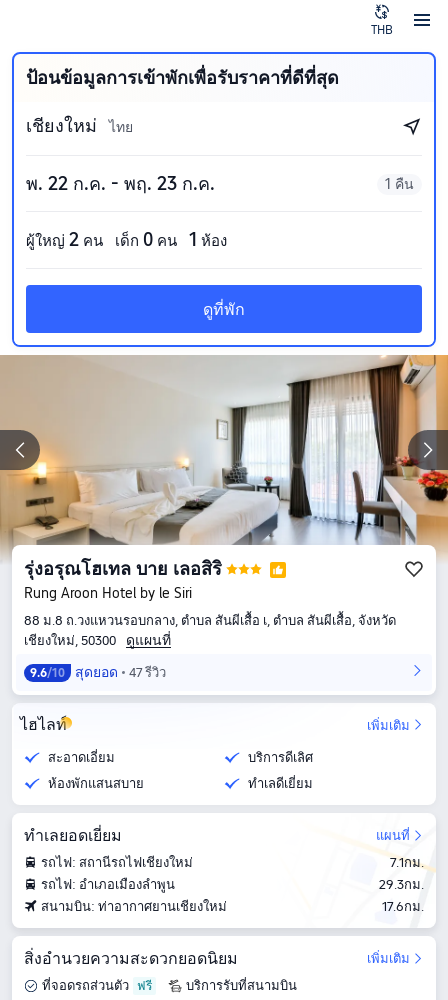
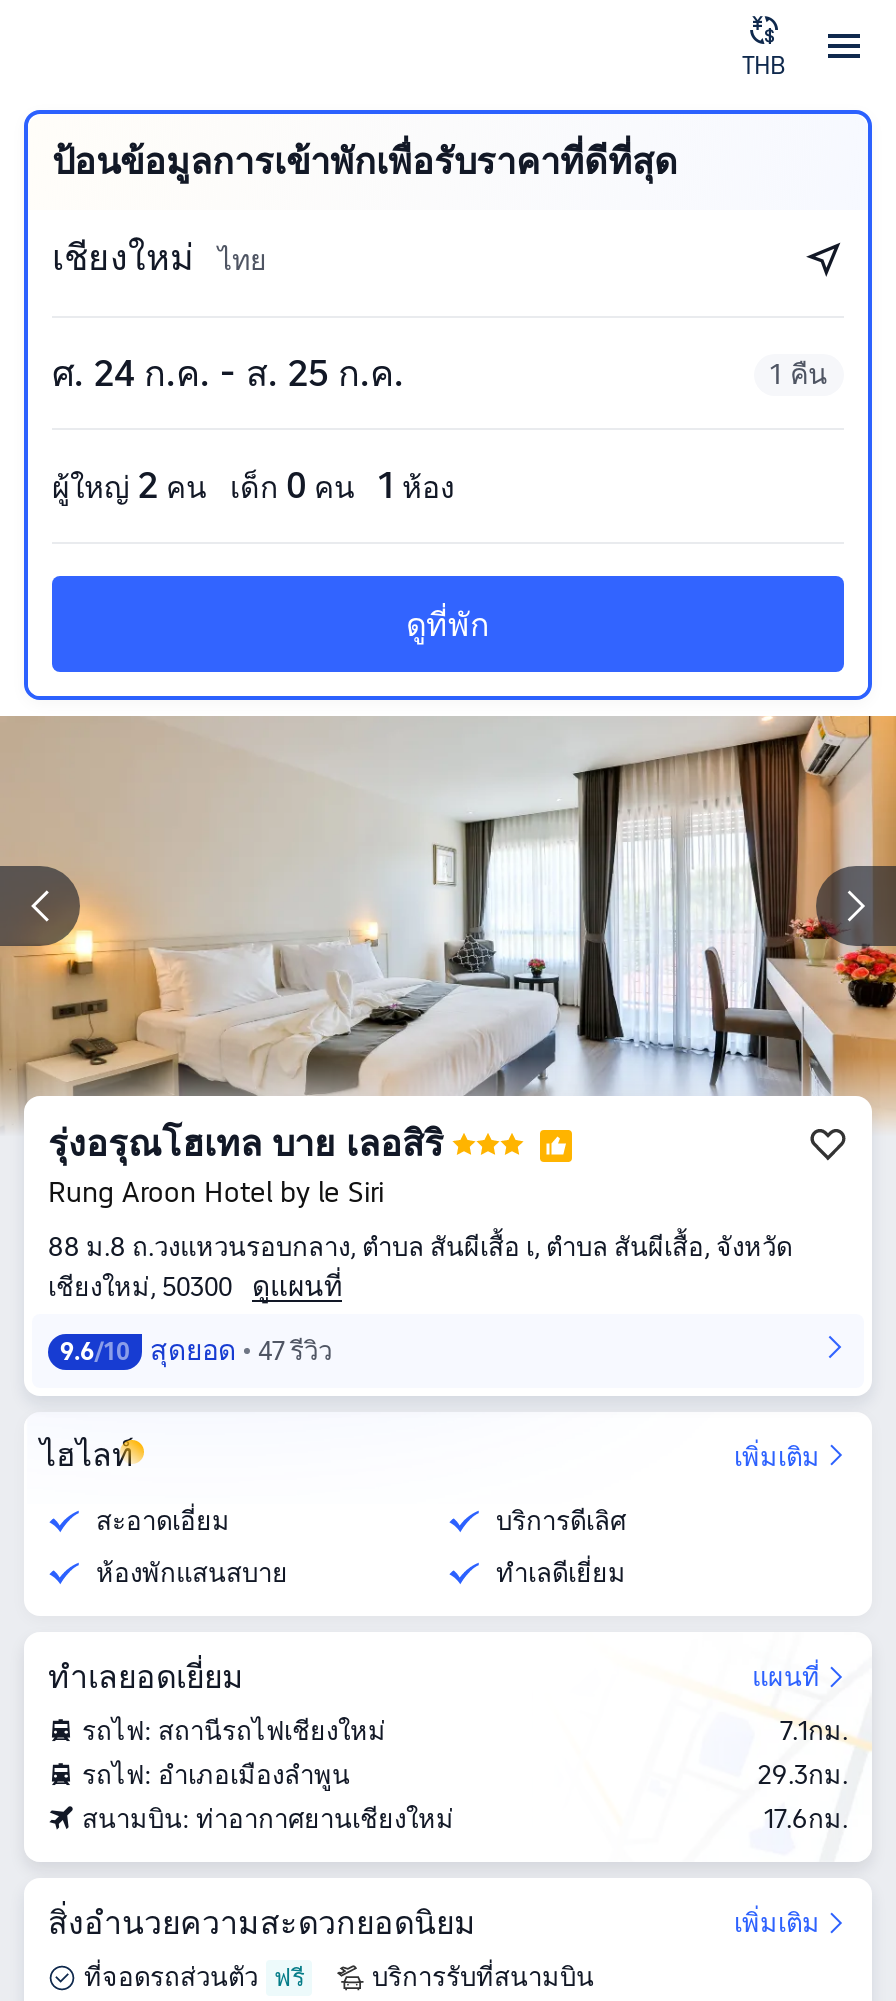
[26,173,215,194] พ. 22 ก.ค. - พฤ. 23 ก.ค. -> [52,352,404,394] ศ. 24 ก.ค. - ส. 25 ก.ค.

